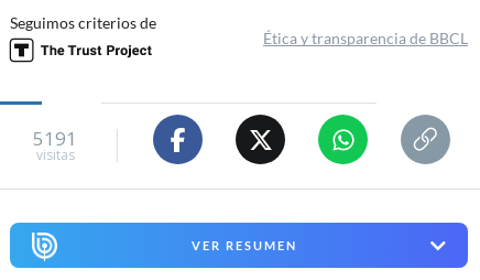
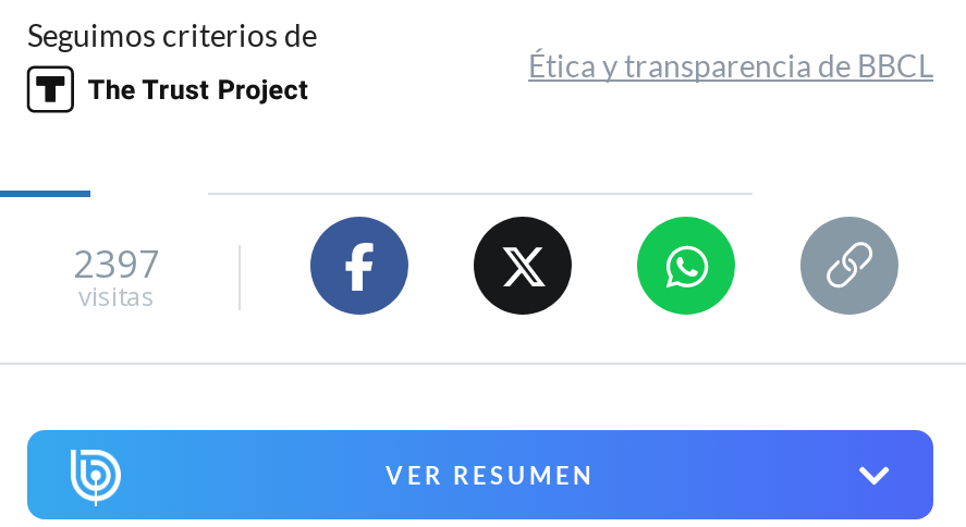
[33,126,77,151] 5191 -> [73,238,160,289] 2397

